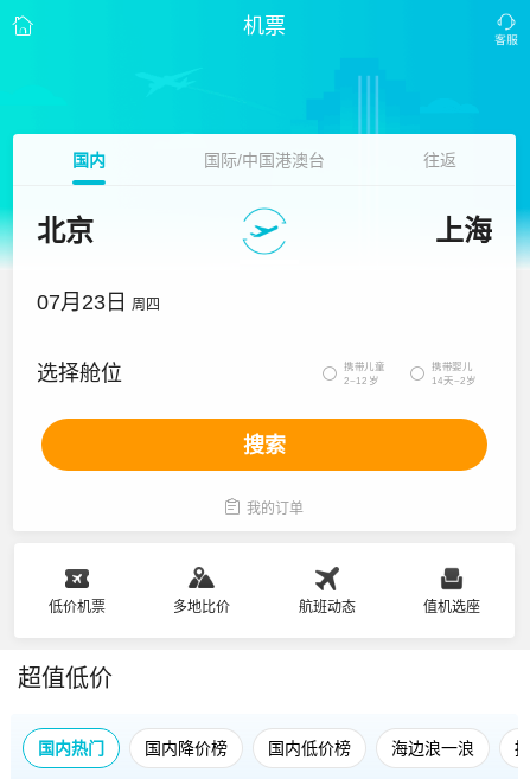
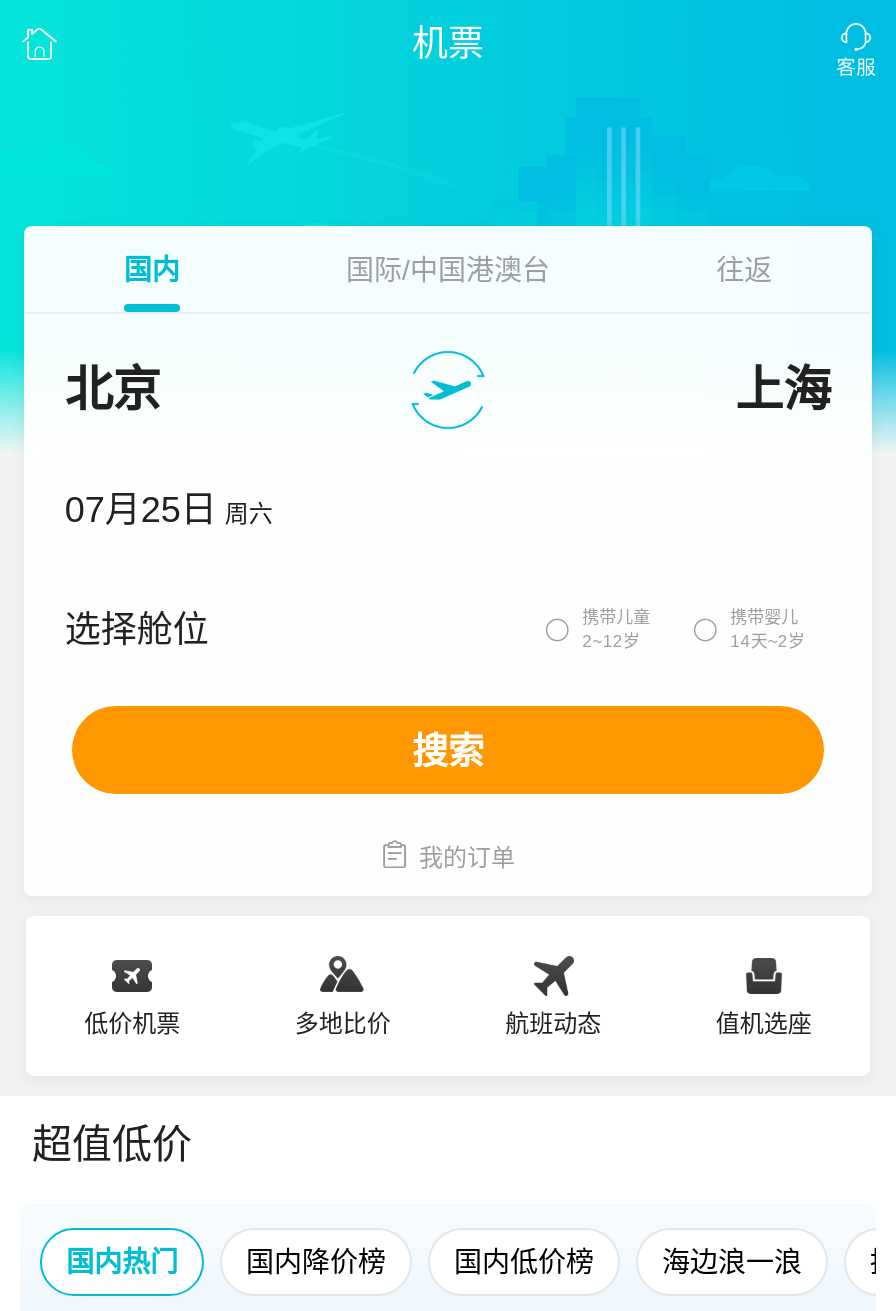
[37,290,160,314] 07月23日 周四 -> [65,490,273,530] 07月25日 周六

